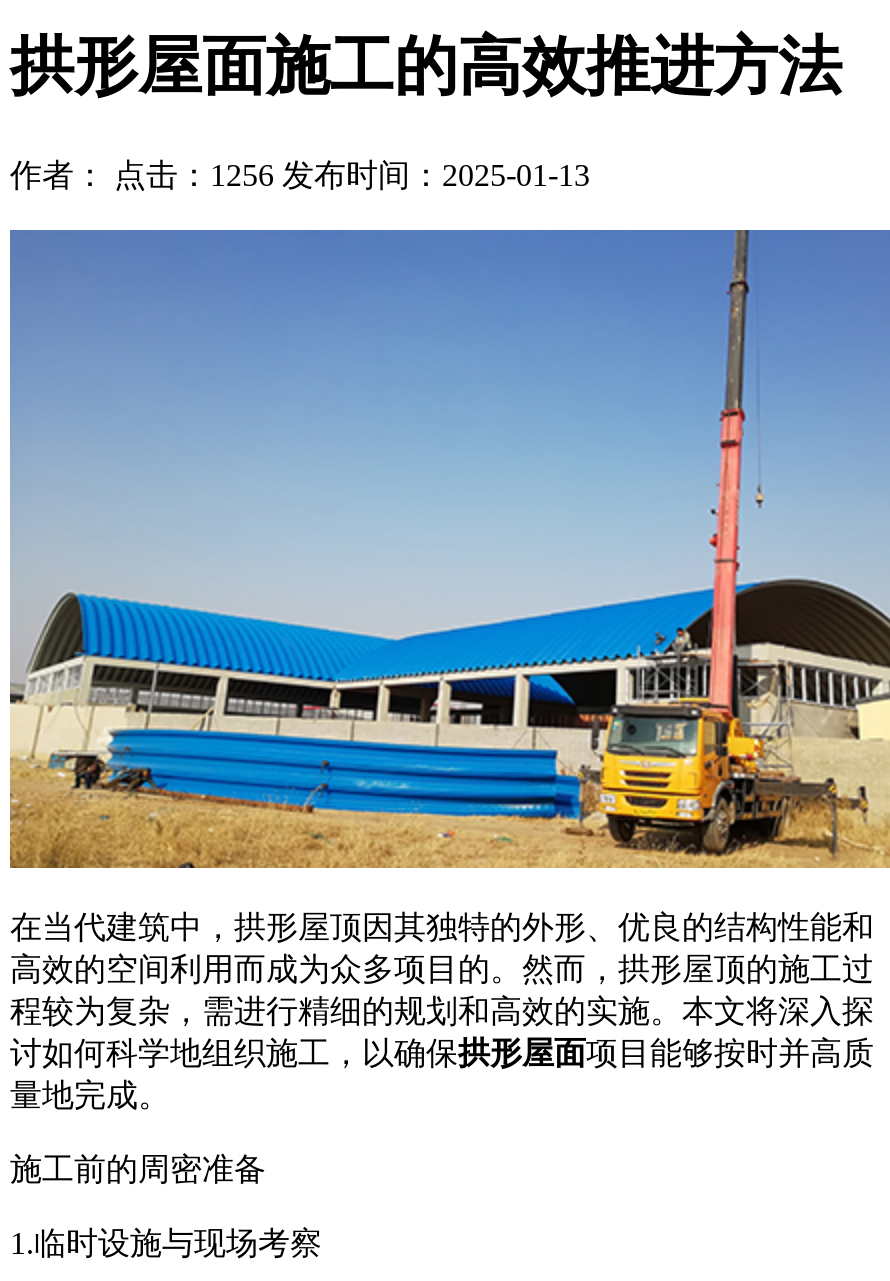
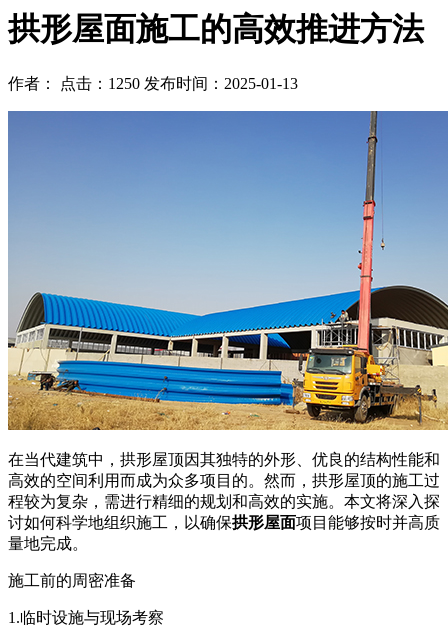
[10,158,590,192] 作者： 点击：1256 发布时间：2025-01-13 -> [8,75,298,92] 作者： 点击：1250 发布时间：2025-01-13

